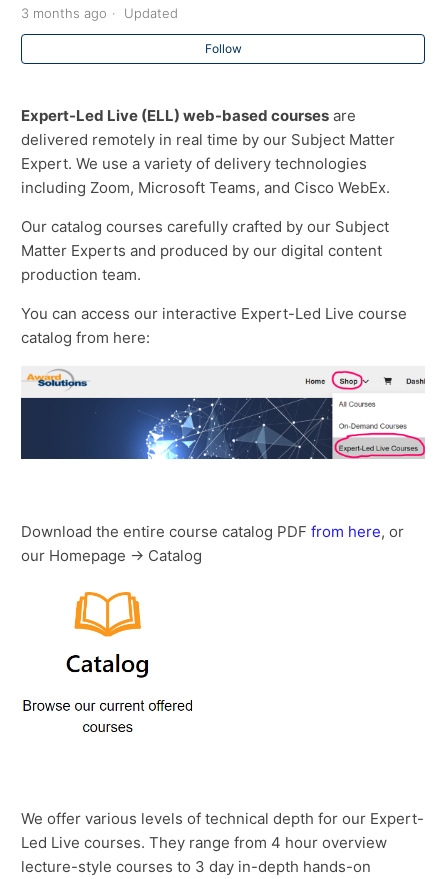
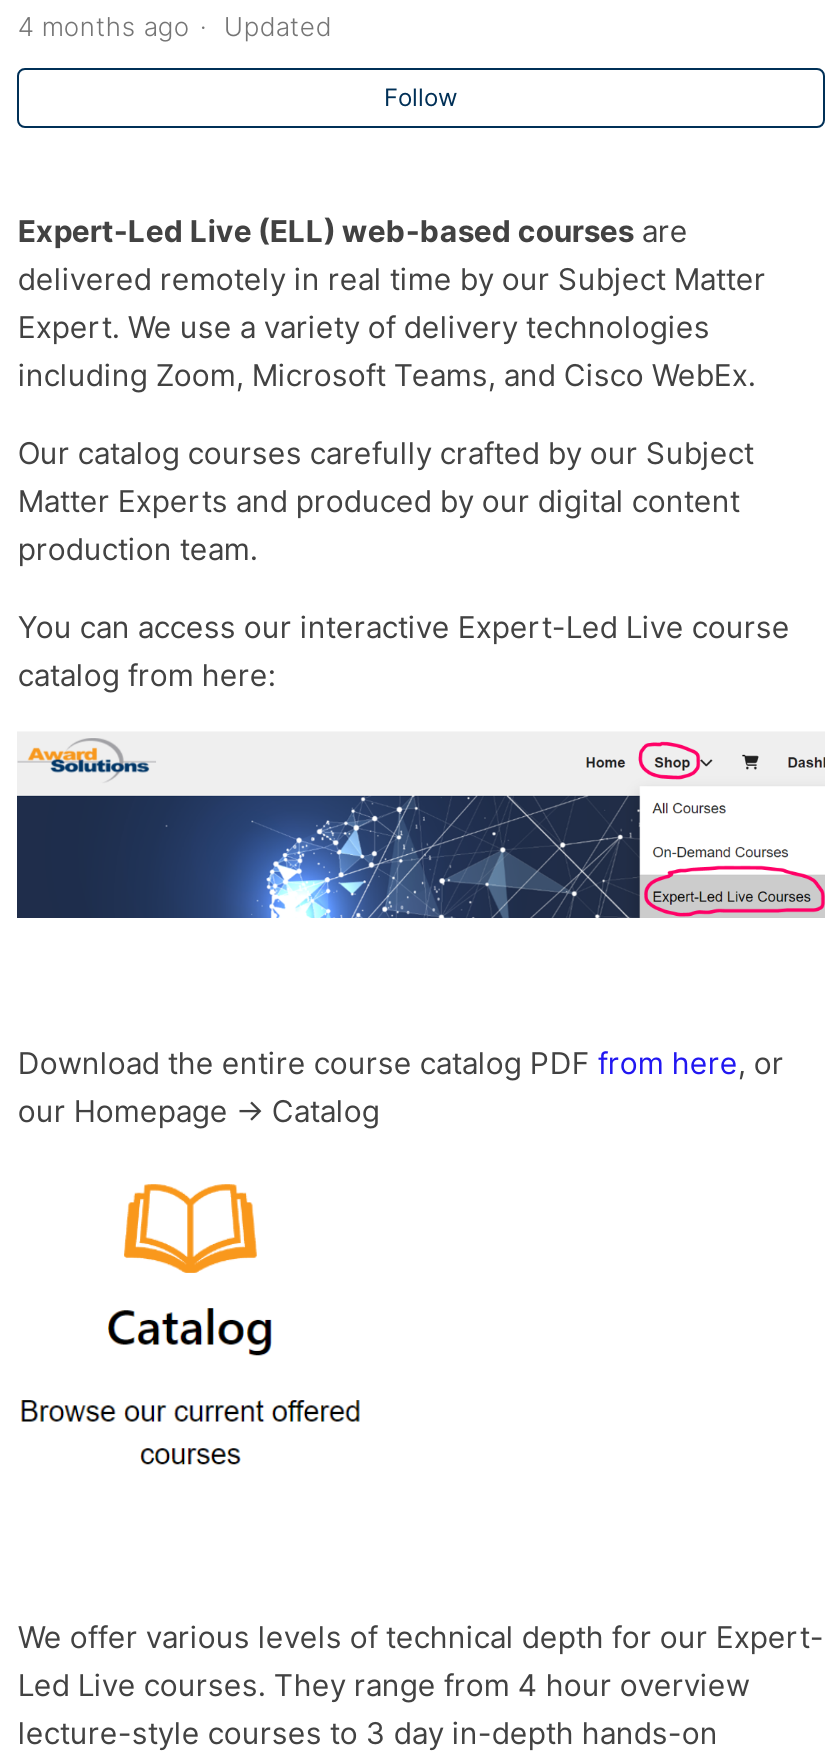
[21,5,178,21] 3 months ago Updated -> [18,11,332,43] 4 months ago Updated

